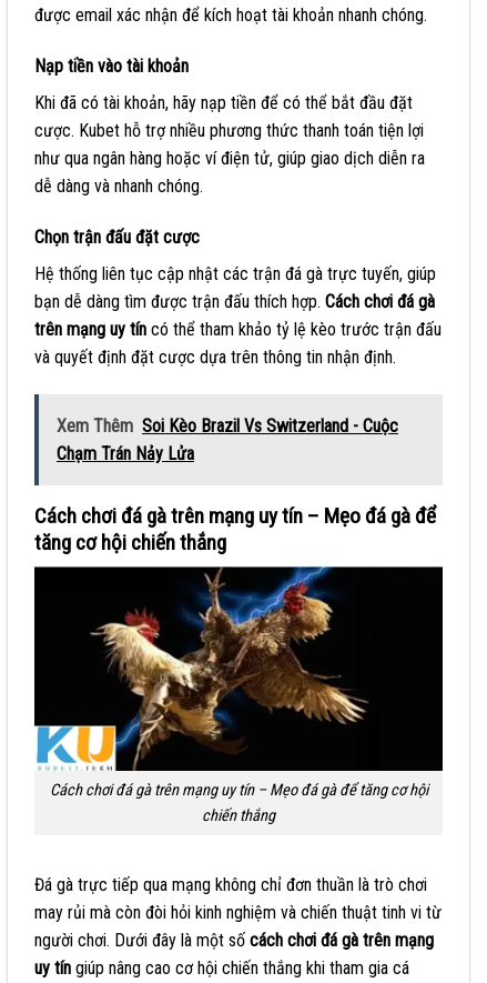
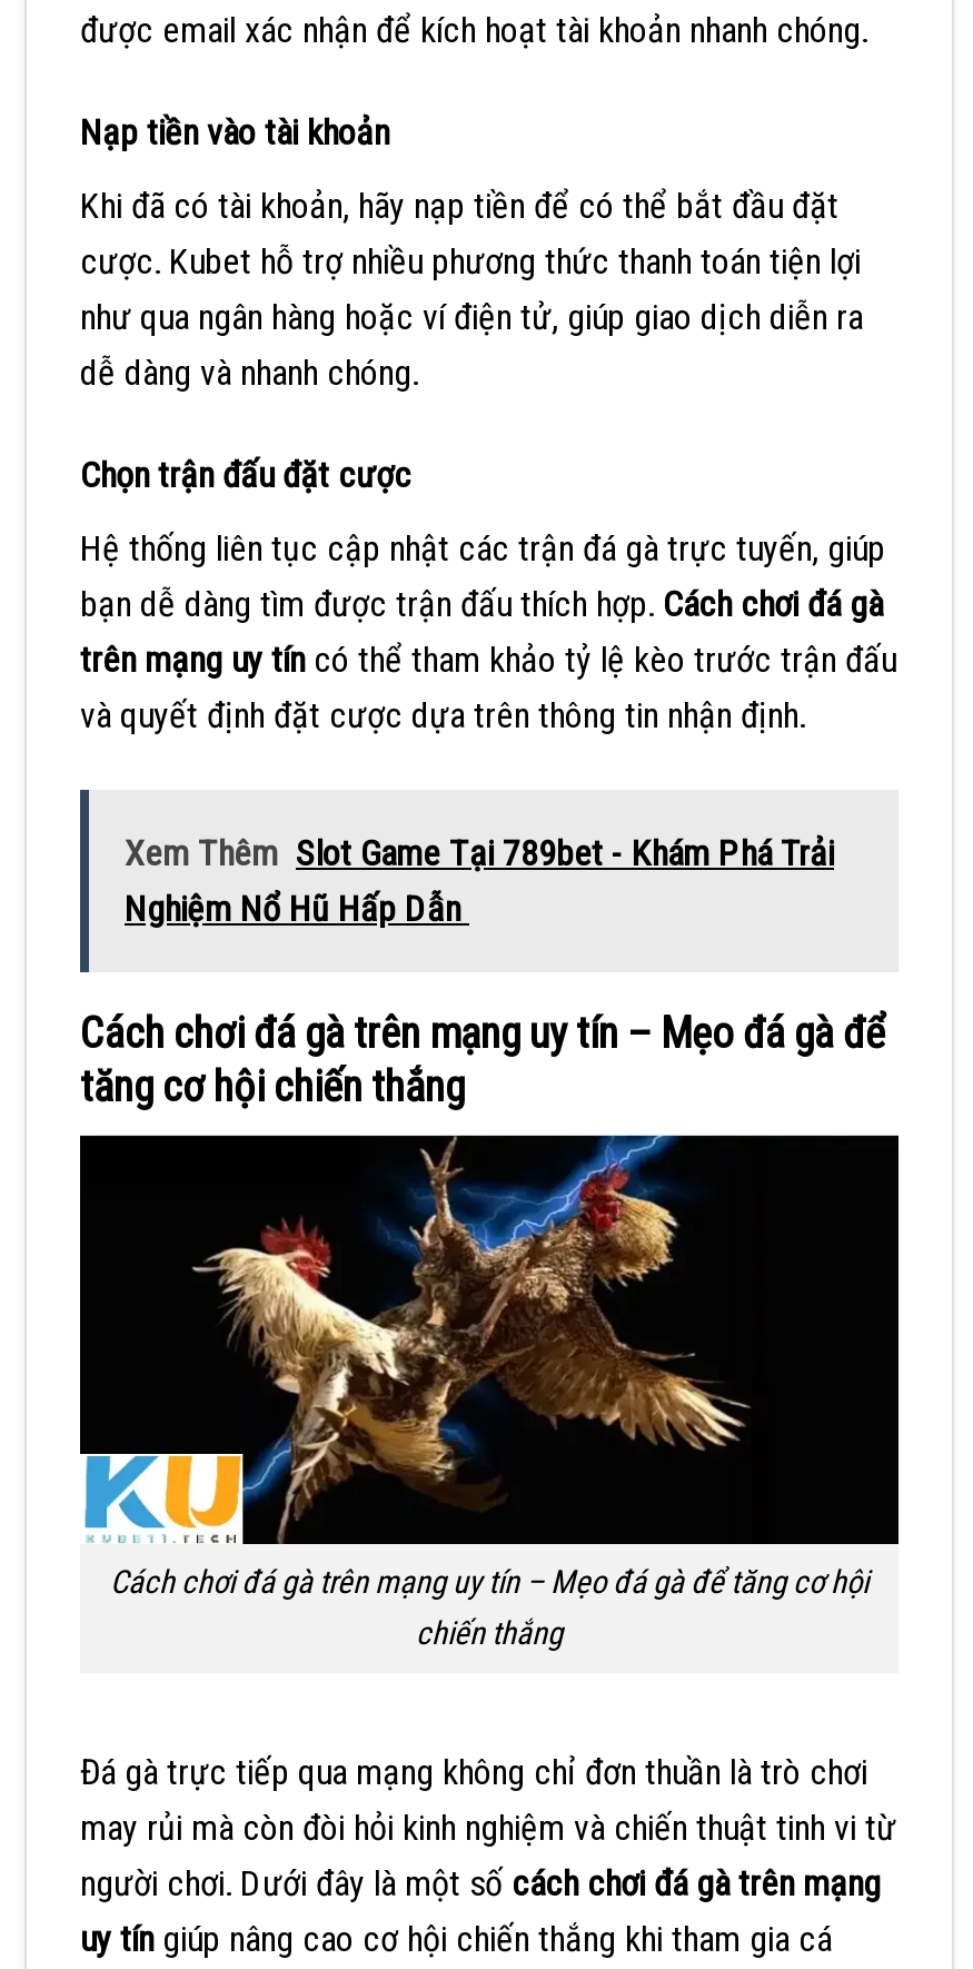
[57,415,398,464] Xem Thêm Soi Kèo Brazil Vs Switzerland - Cuộc | Chạm Trán Nảy Lửa -> [125,831,834,929] Xem Thêm Slot Game Tại 789bet - Khám Phá Trải | Nghiệm Nổ Hũ Hấp Dẫn

